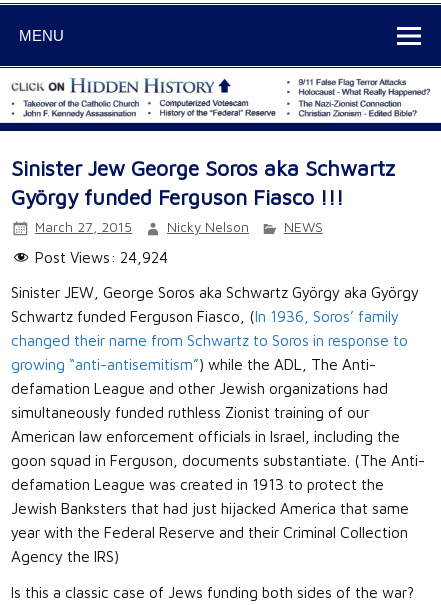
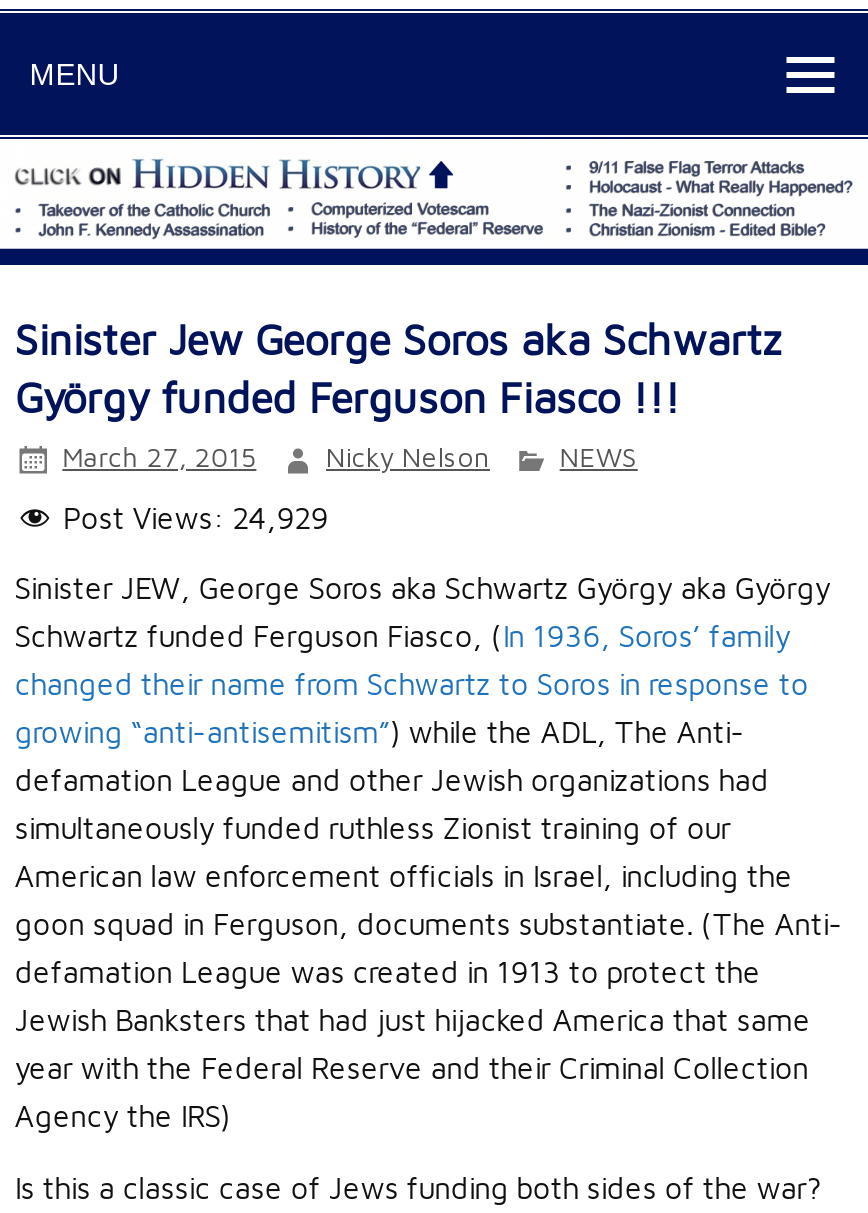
[35,248,168,266] Post Views: 24,924 -> [62,498,328,534] Post Views: 24,929

